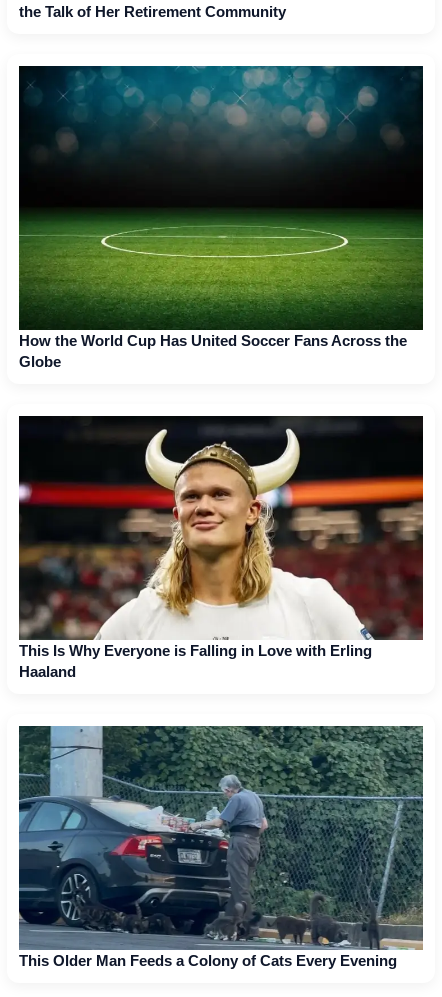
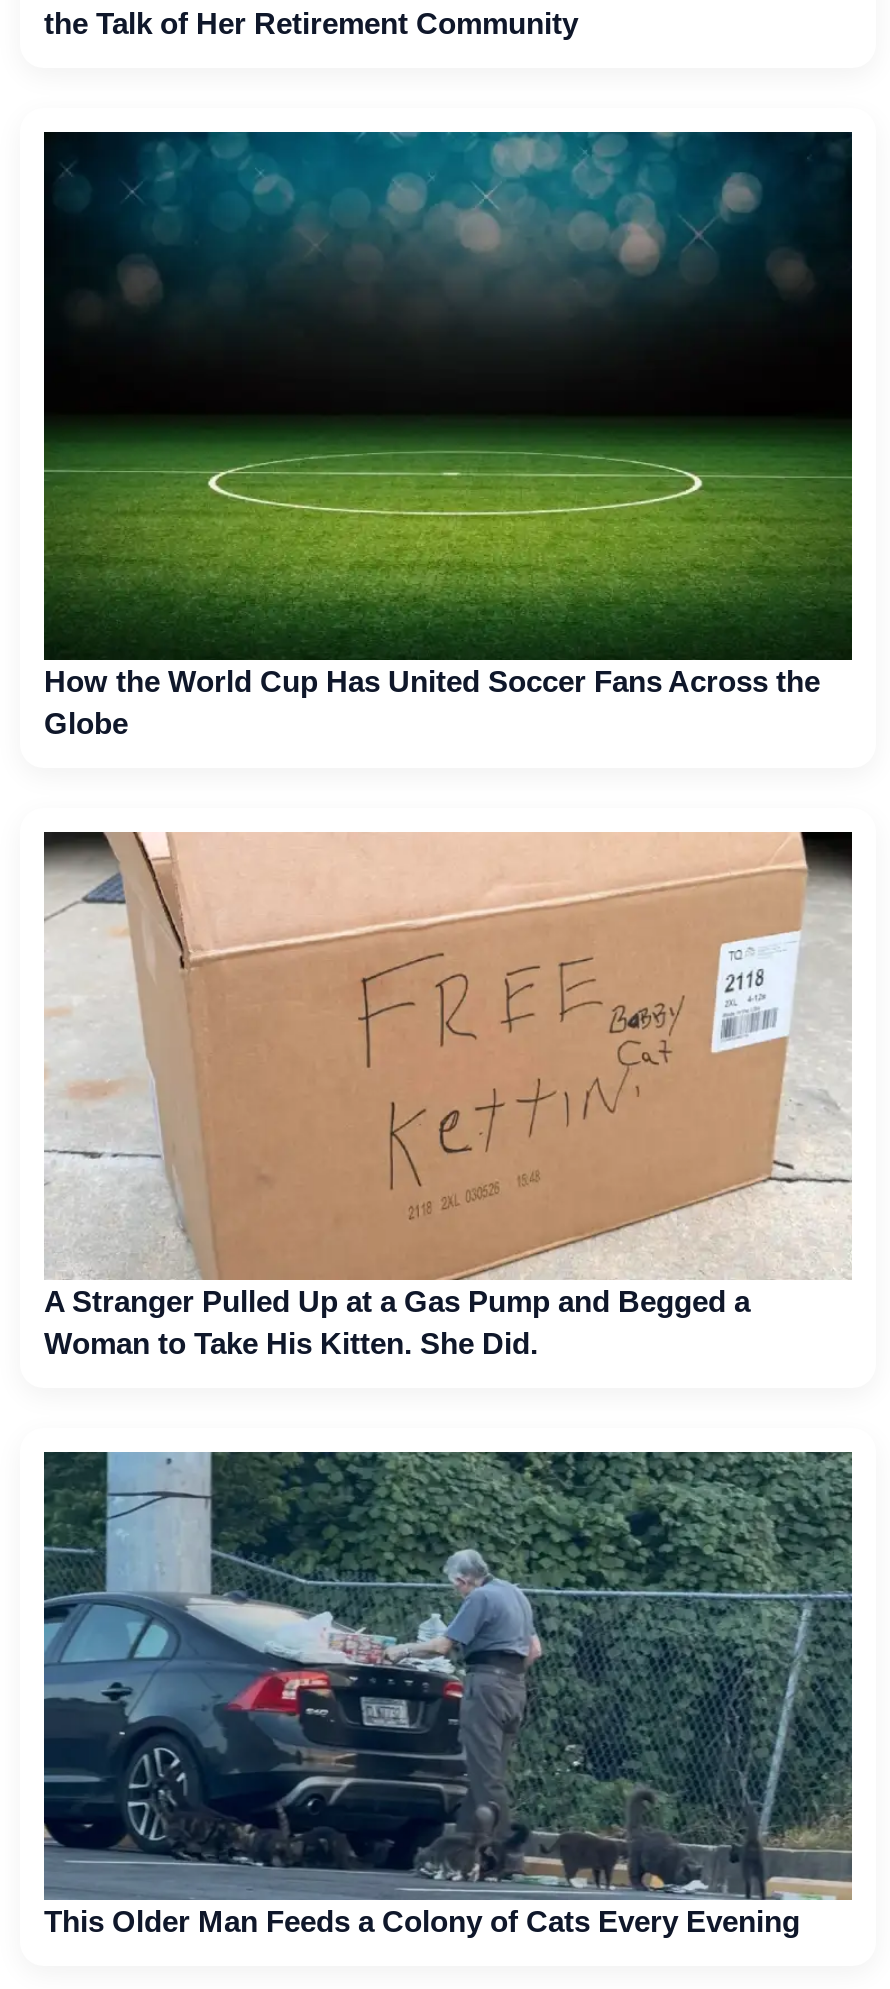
[18,415,424,680] [image] | This Is Why Everyone is Falling in Love with Erling | Haaland -> [44,830,852,1360] [image] | A Stranger Pulled Up at a Gas Pump and Begged a | Woman to Take His Kitten. She Did.

